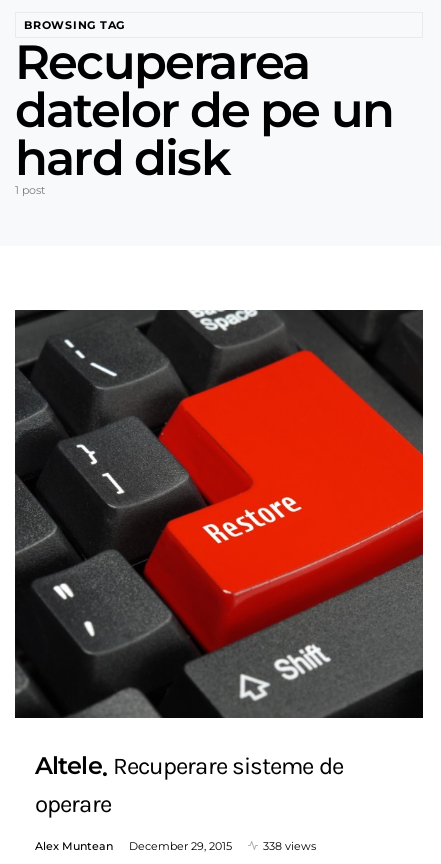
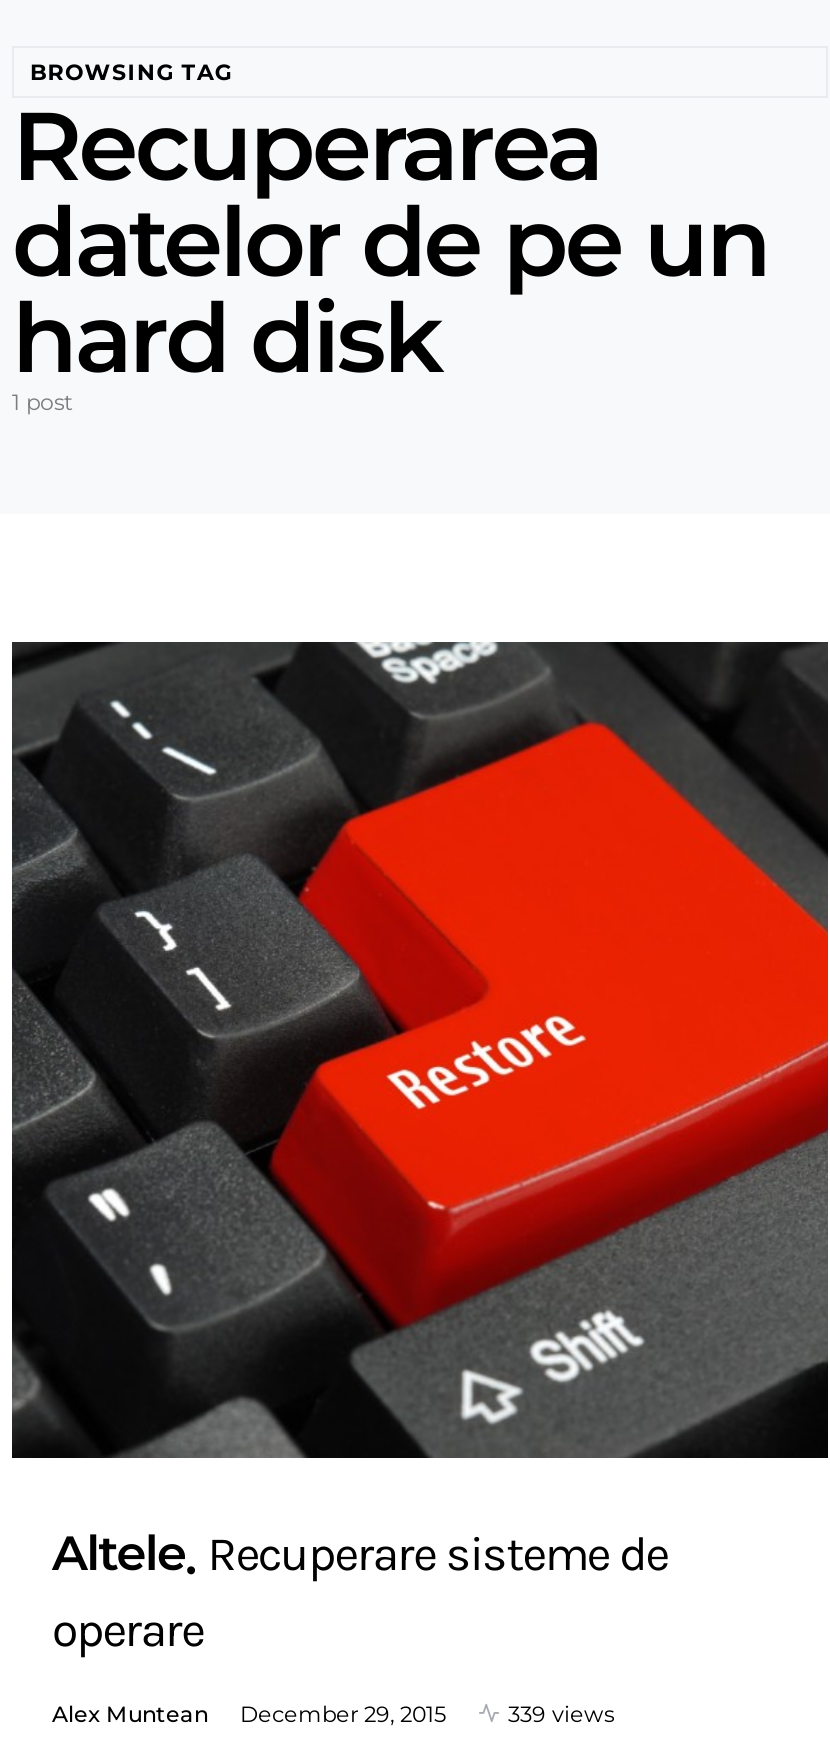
[263,839,316,853] 338 views -> [508,1699,614,1727] 339 views

